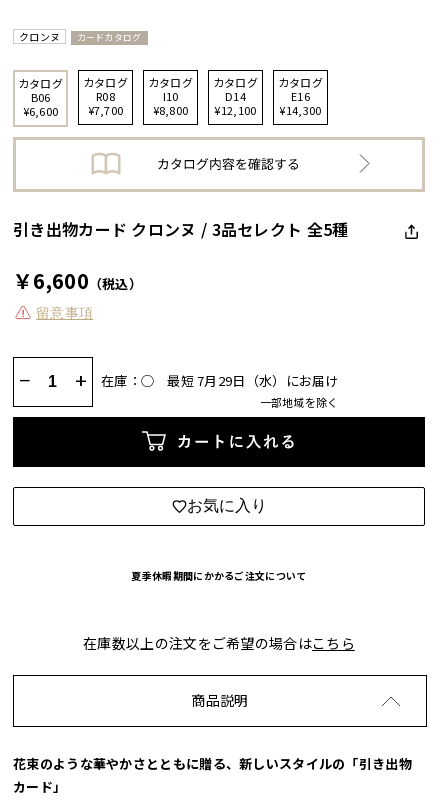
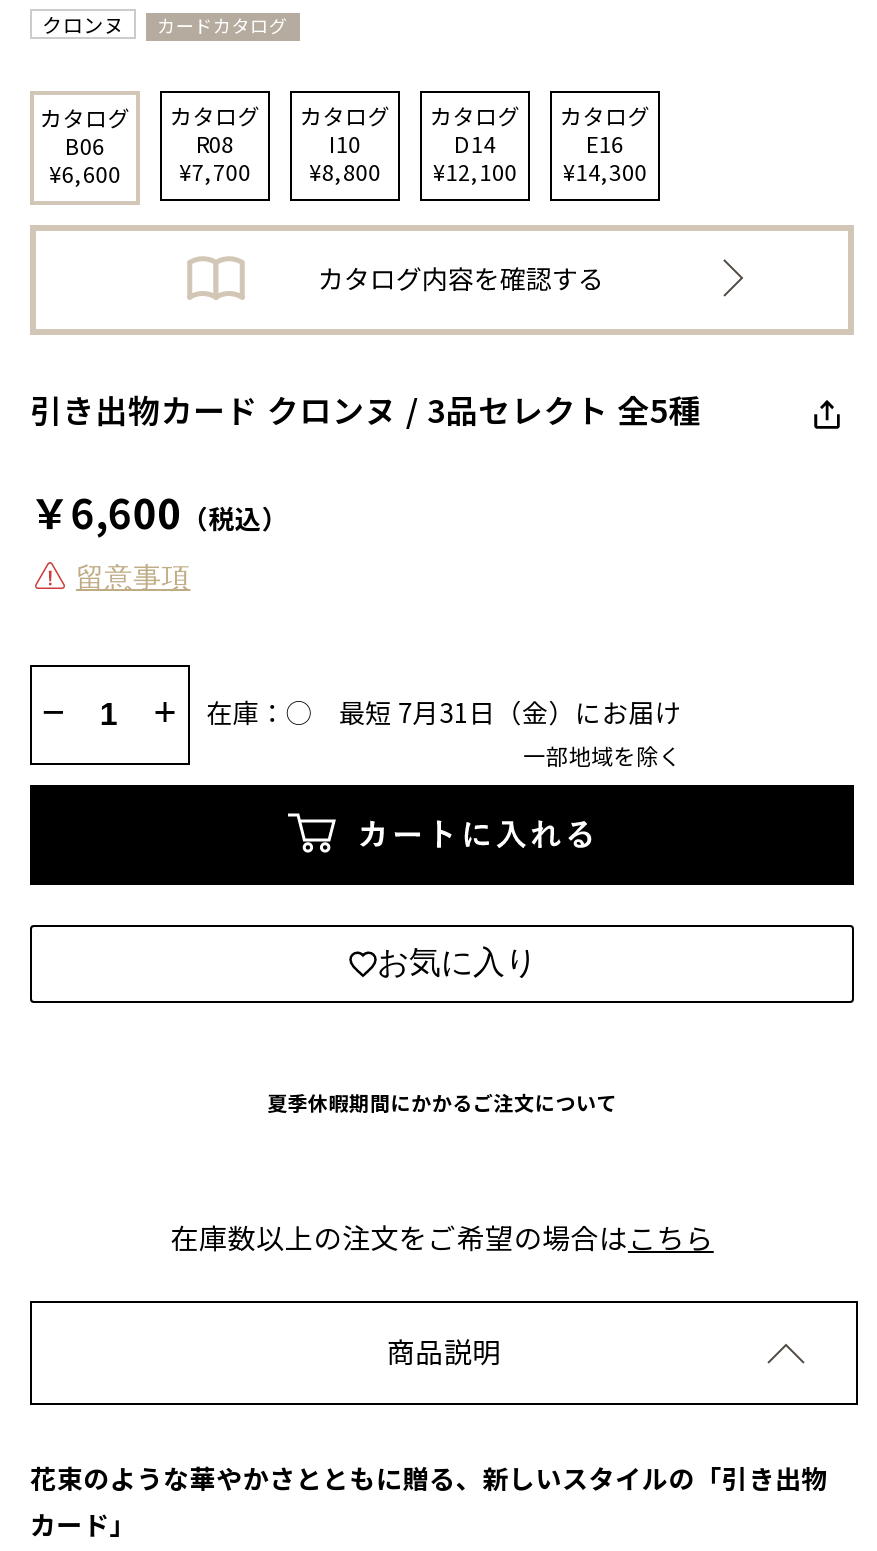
[167,371,339,390] 最短 7月29日（水）にお届け -> [338,692,681,730] 最短 7月31日（金）にお届け

